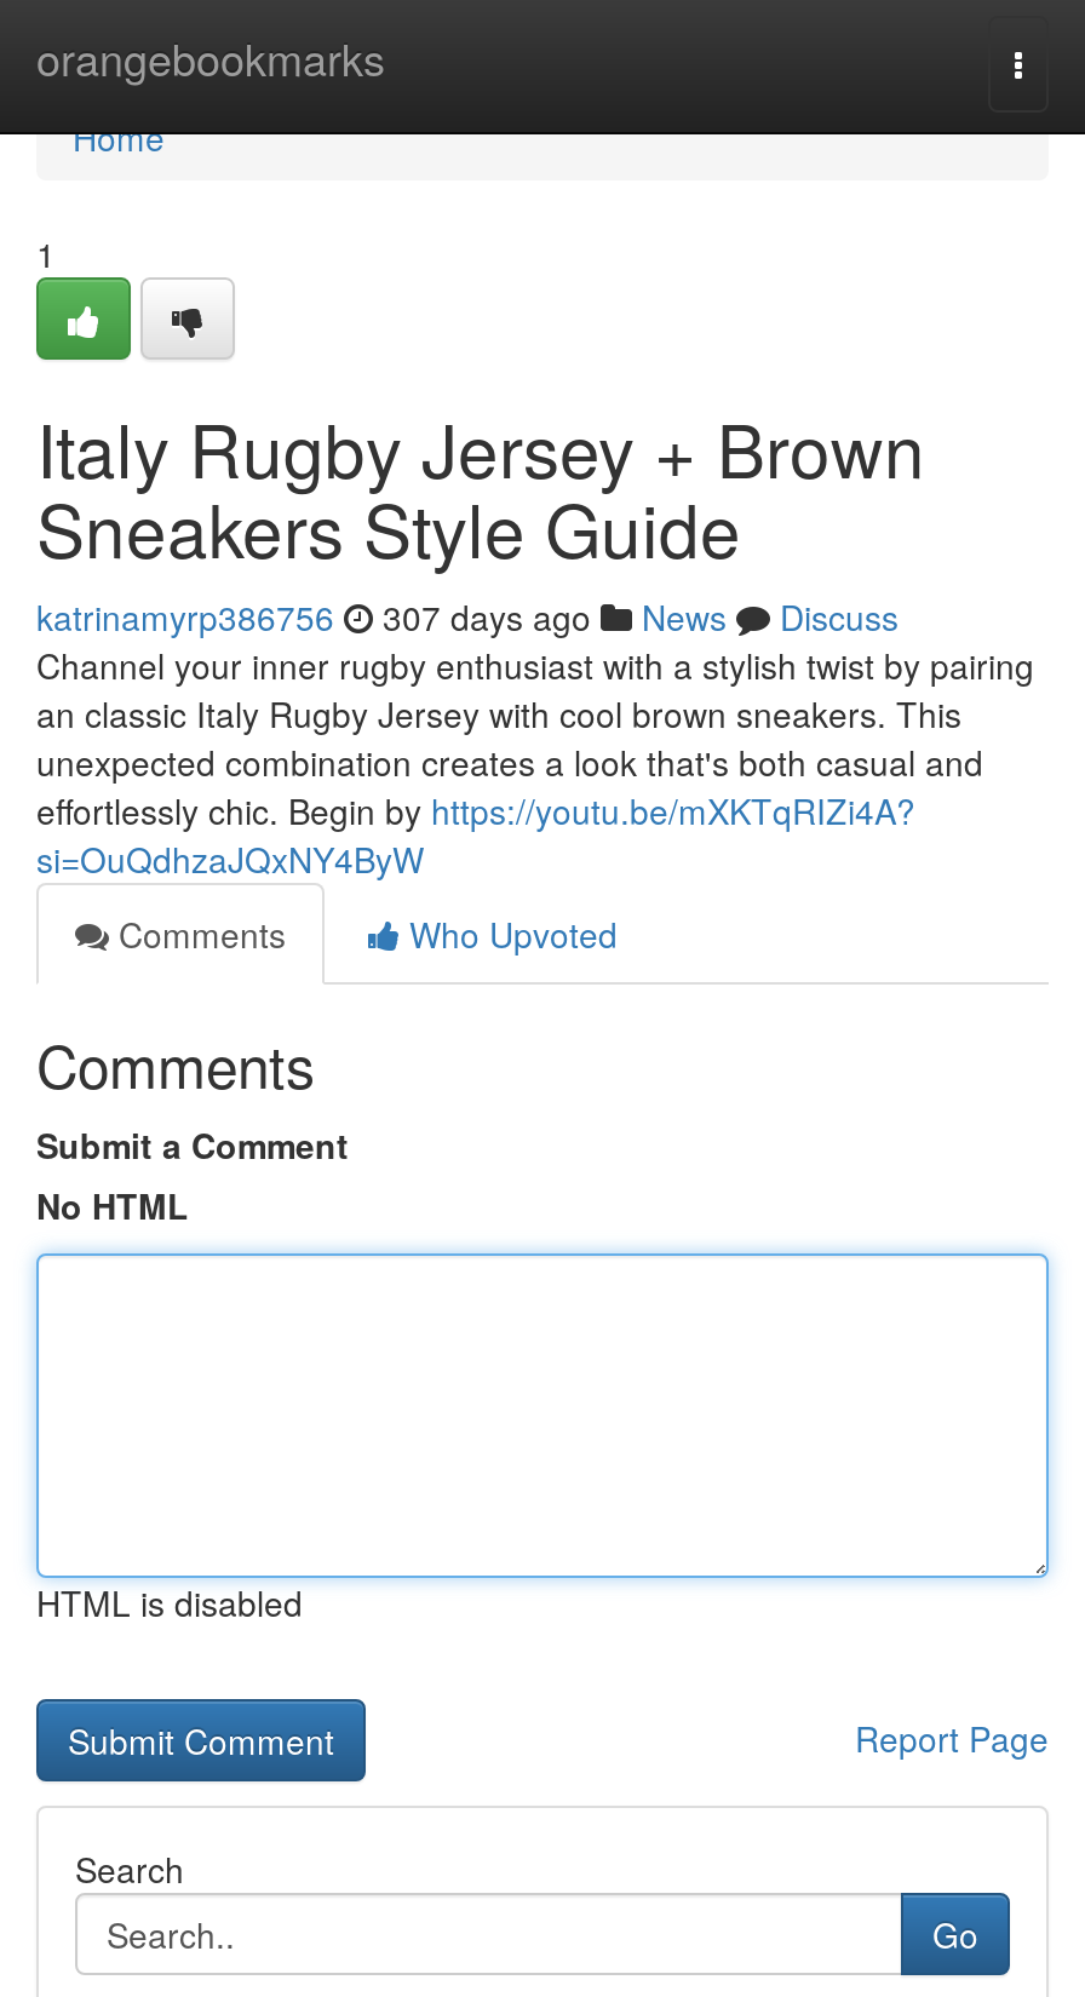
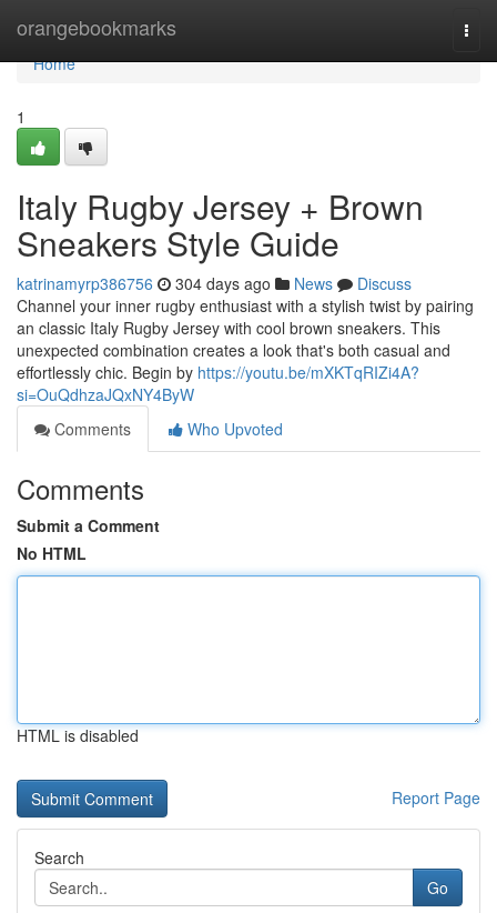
[36,592,899,641] katrinamyrp386756 307 days ago News Discuss -> [17,272,412,294] katrinamyrp386756 304 days ago News Discuss

